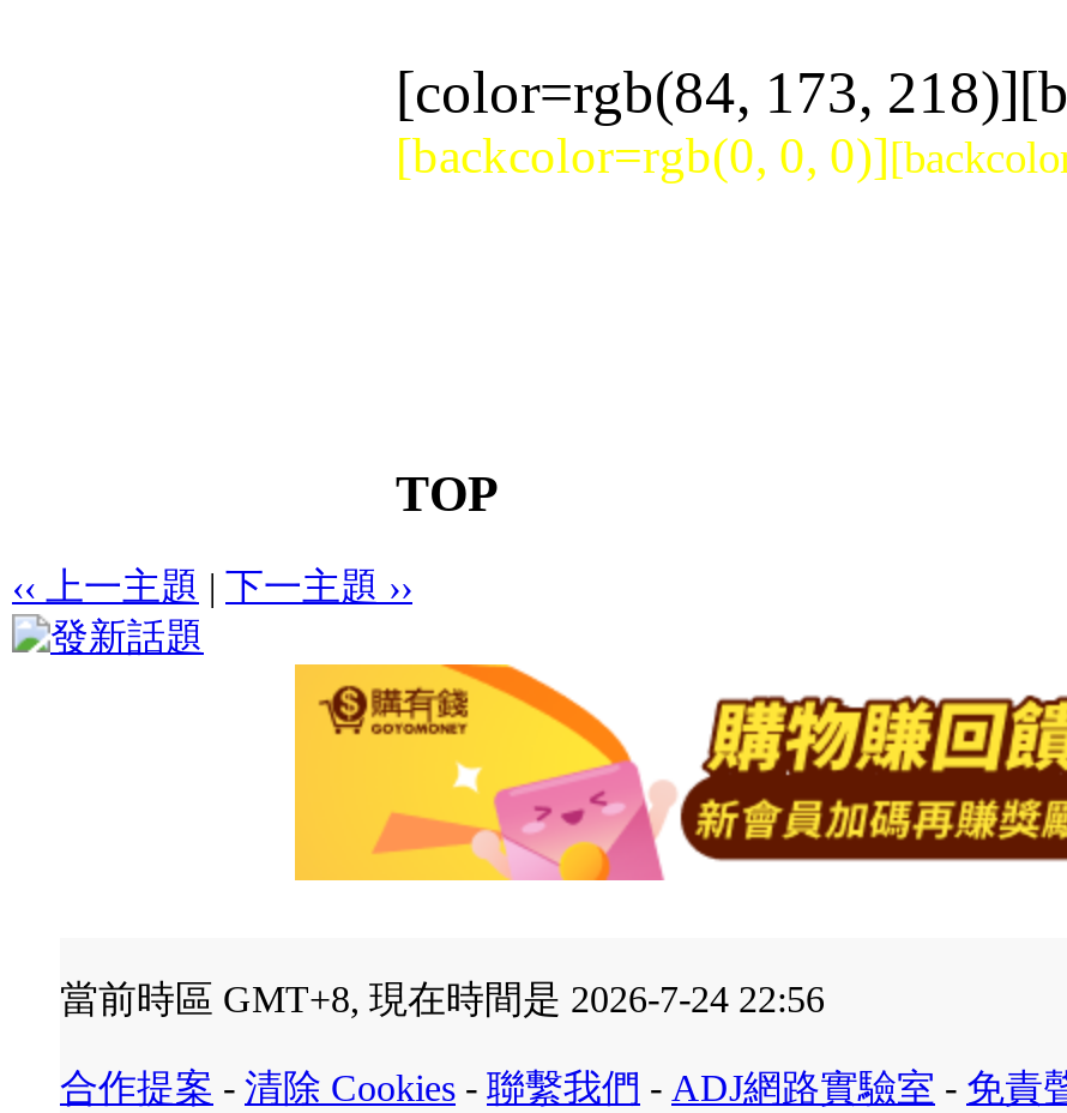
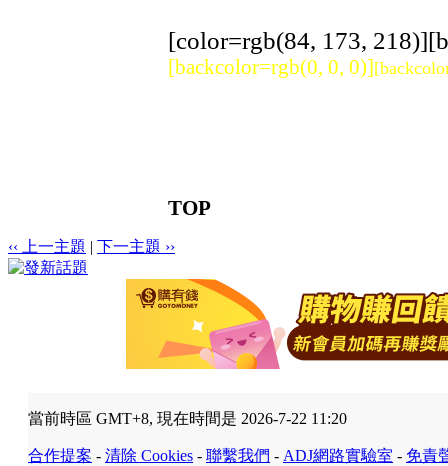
[60,978,825,1019] 當前時區 GMT+8, 現在時間是 2026-7-24 22:56 -> [28,410,347,427] 當前時區 GMT+8, 現在時間是 2026-7-22 11:20

